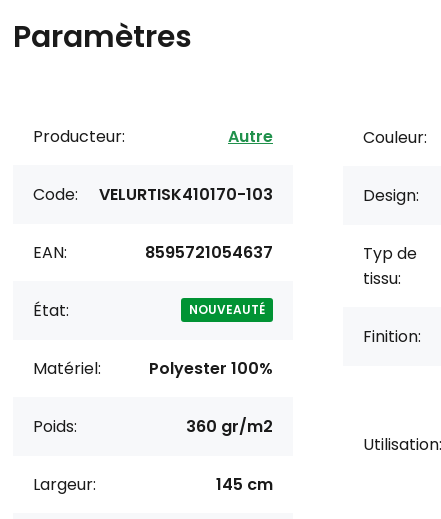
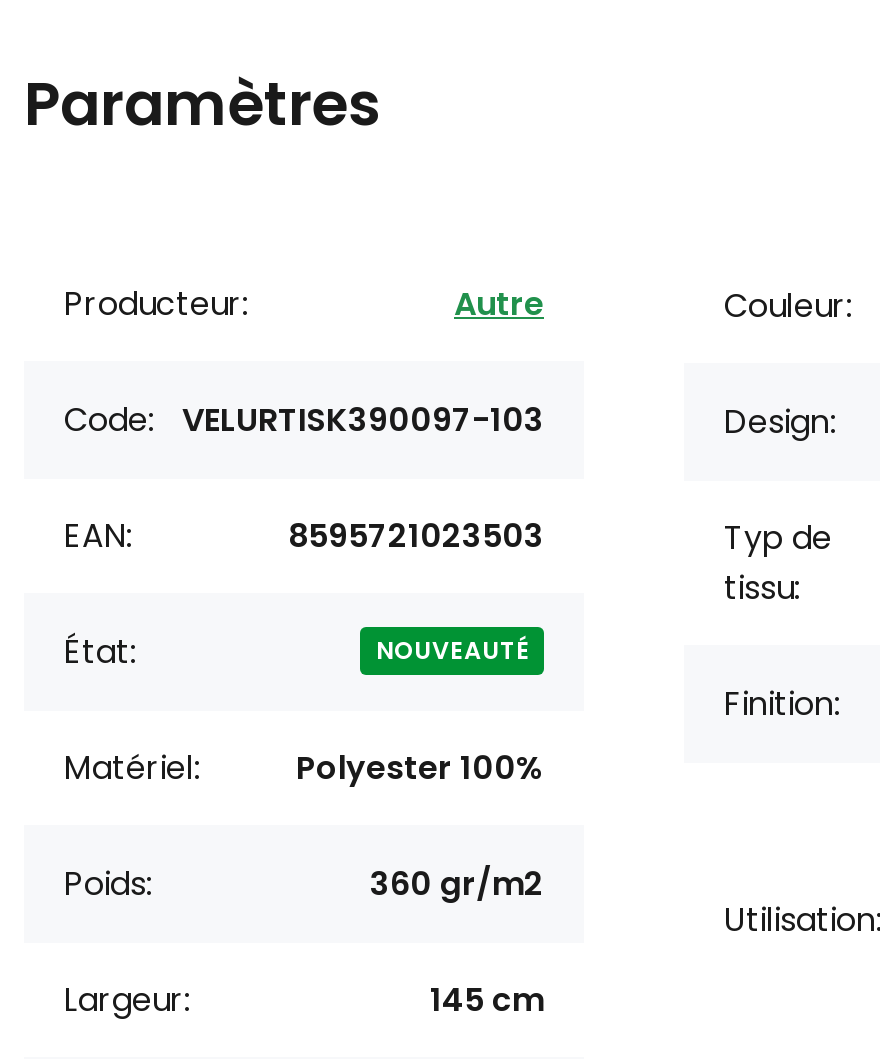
[33,183,273,206] Code: VELURTISK410170-103 -> [64,396,544,442] Code: VELURTISK390097-103
[145,241,273,264] 8595721054637 -> [288,512,544,558] 8595721023503

